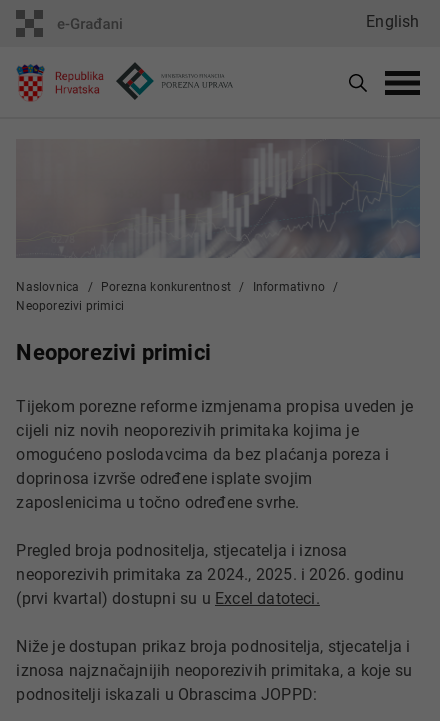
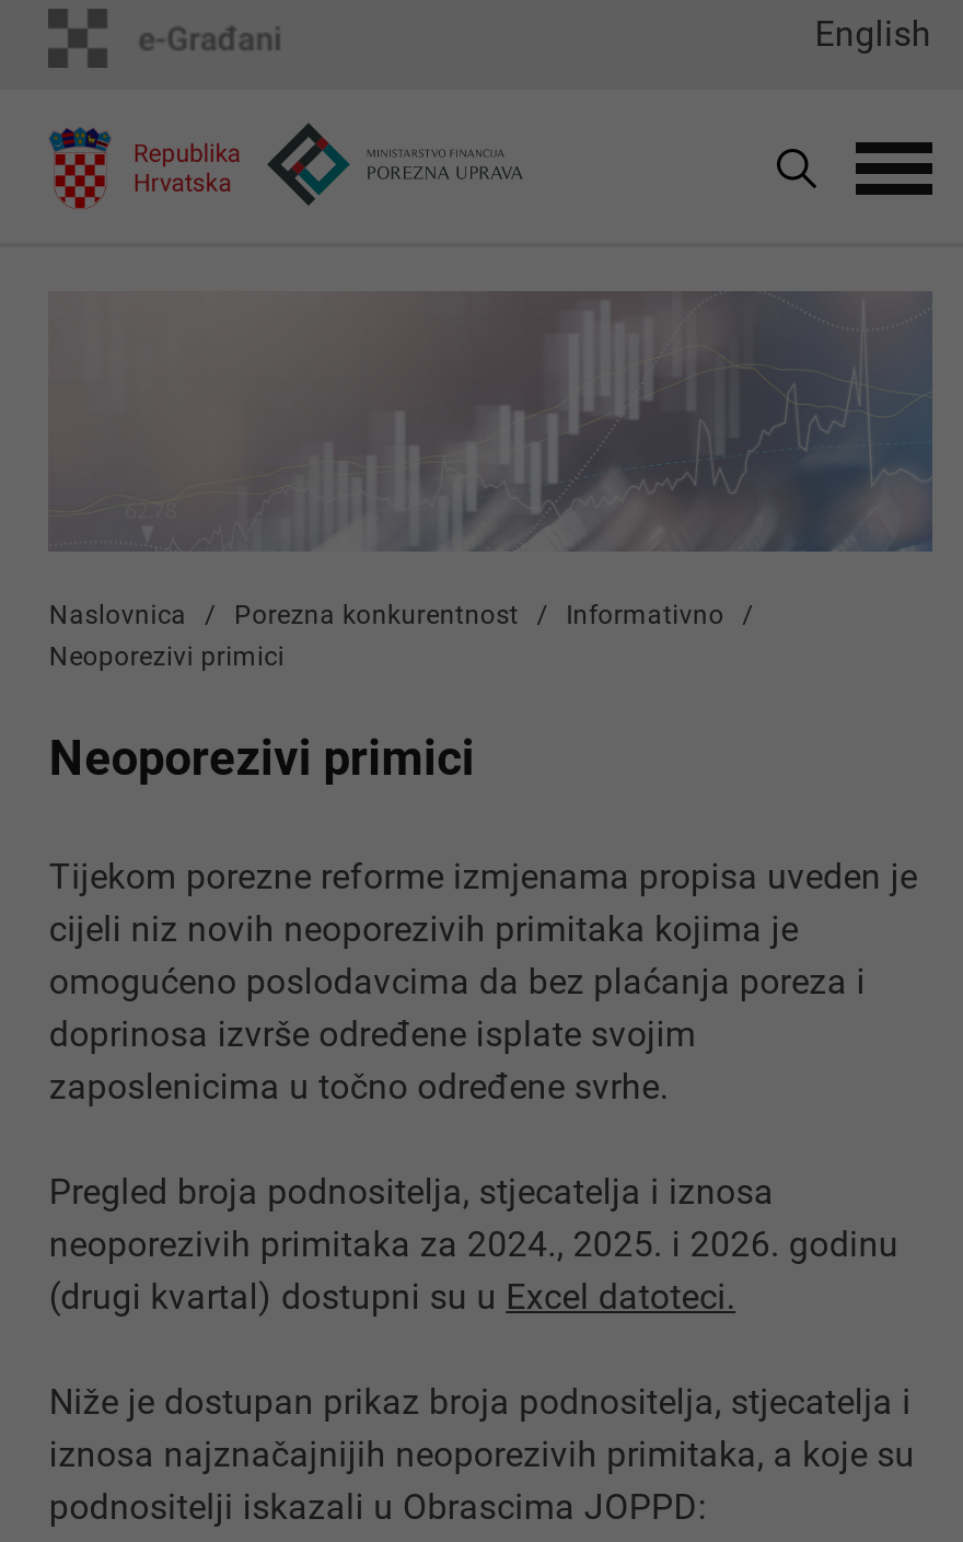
[16,589,320,608] (prvi kvartal) dostupni su u Excel datoteci. -> [49,1275,736,1317] (drugi kvartal) dostupni su u Excel datoteci.

